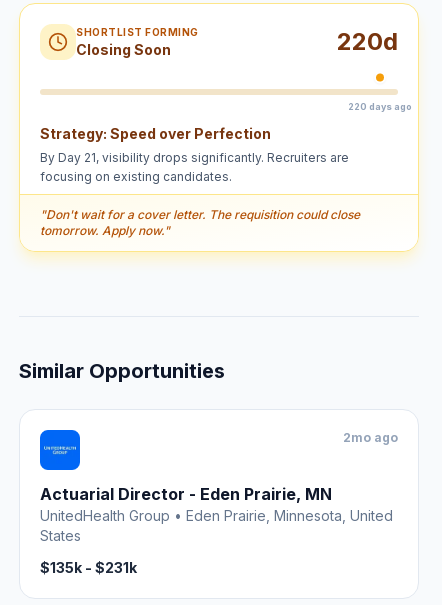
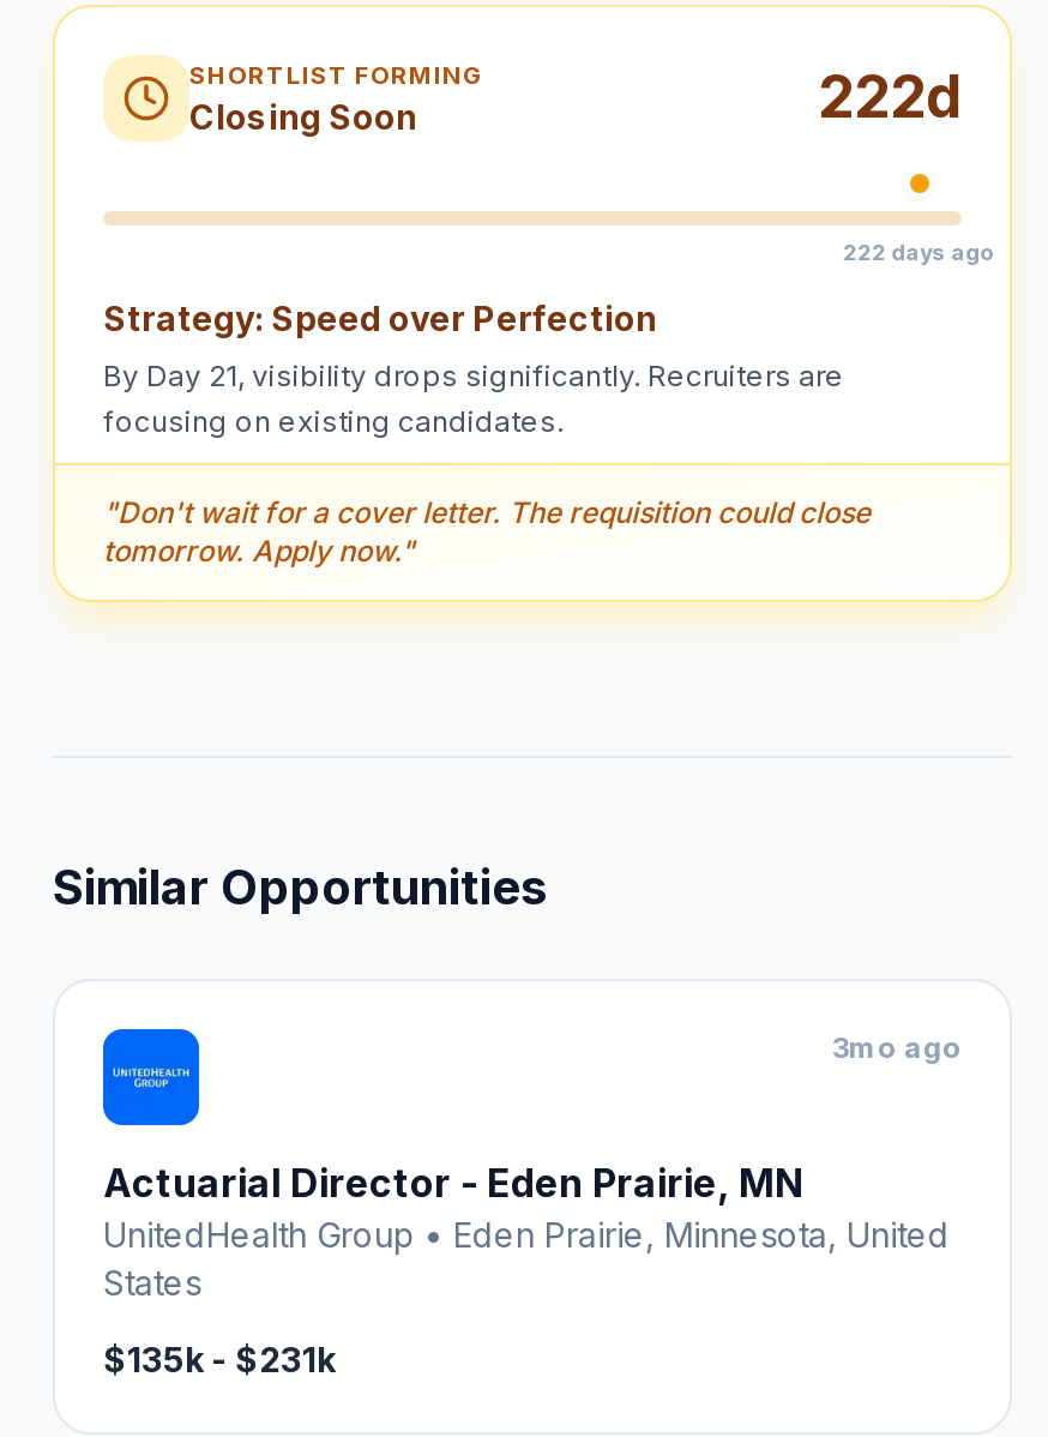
[337,27,398,56] 220d -> [818,62,962,132] 222d
[348,100,412,111] 220 days ago -> [843,239,994,265] 222 days ago
[343,430,398,445] 2mo ago -> [832,1029,962,1065] 3mo ago

